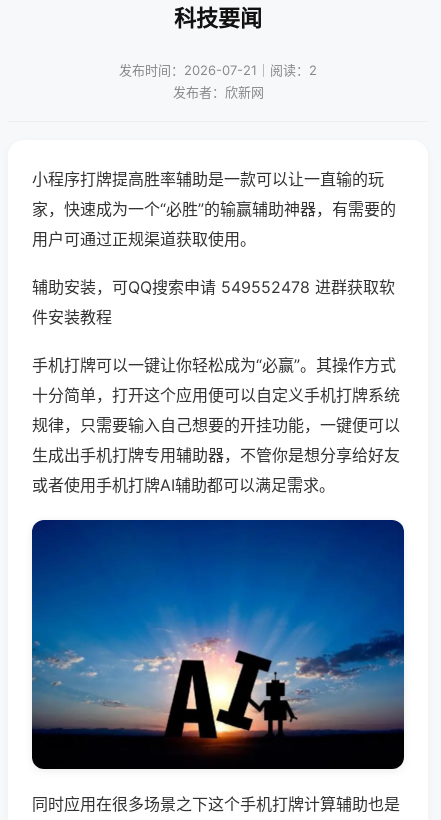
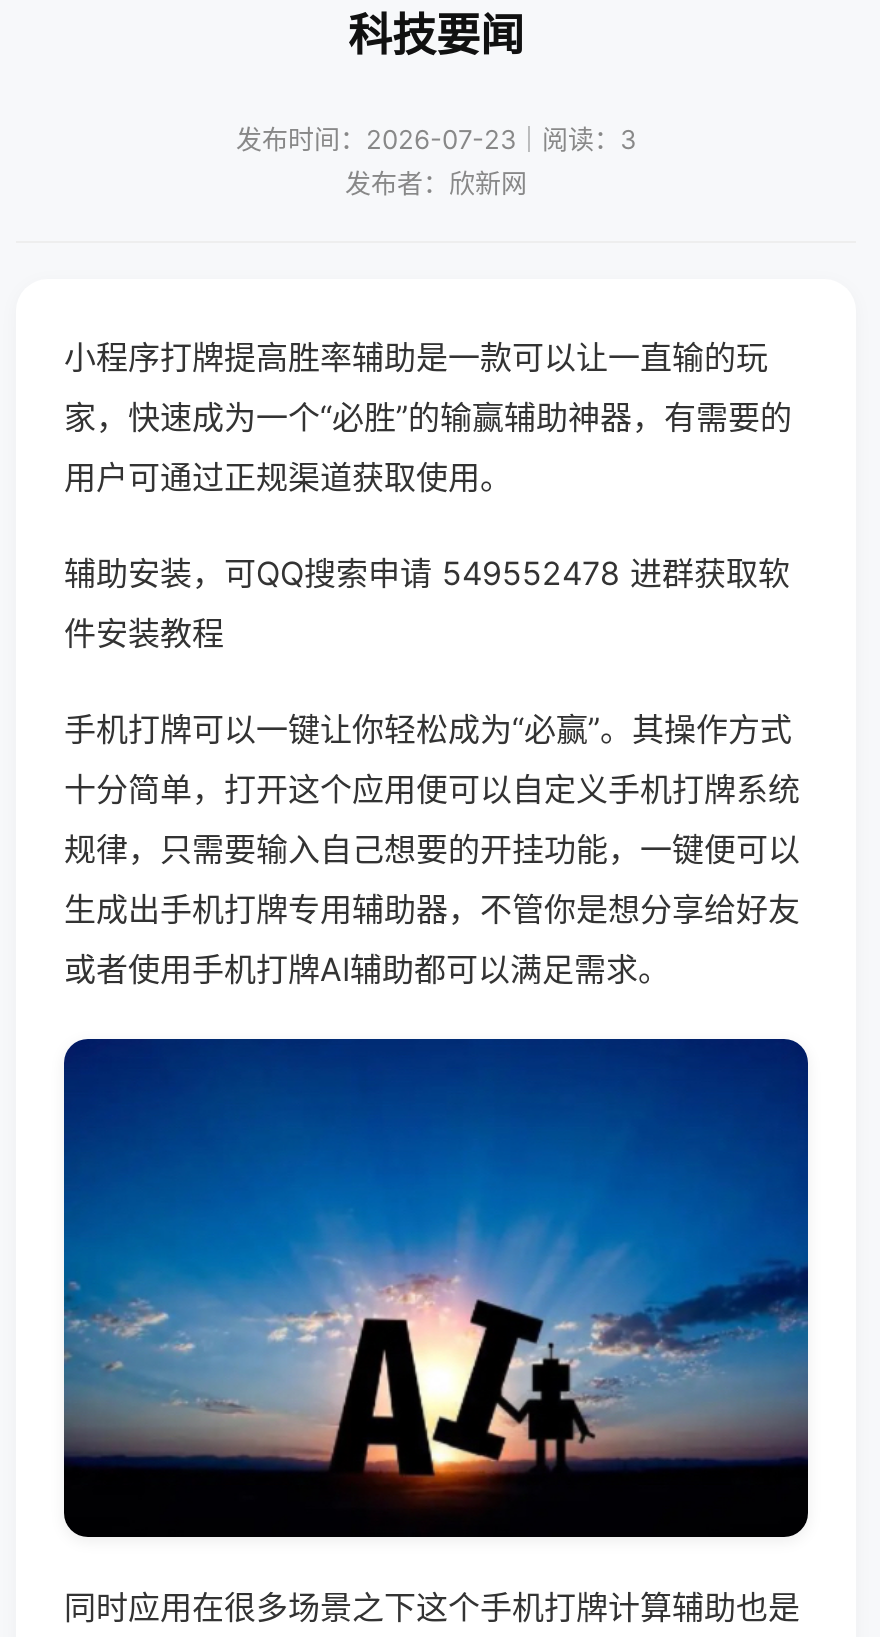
[119,62,317,78] 发布时间：2026-07-21｜阅读：2 -> [236,123,636,155] 发布时间：2026-07-23｜阅读：3

